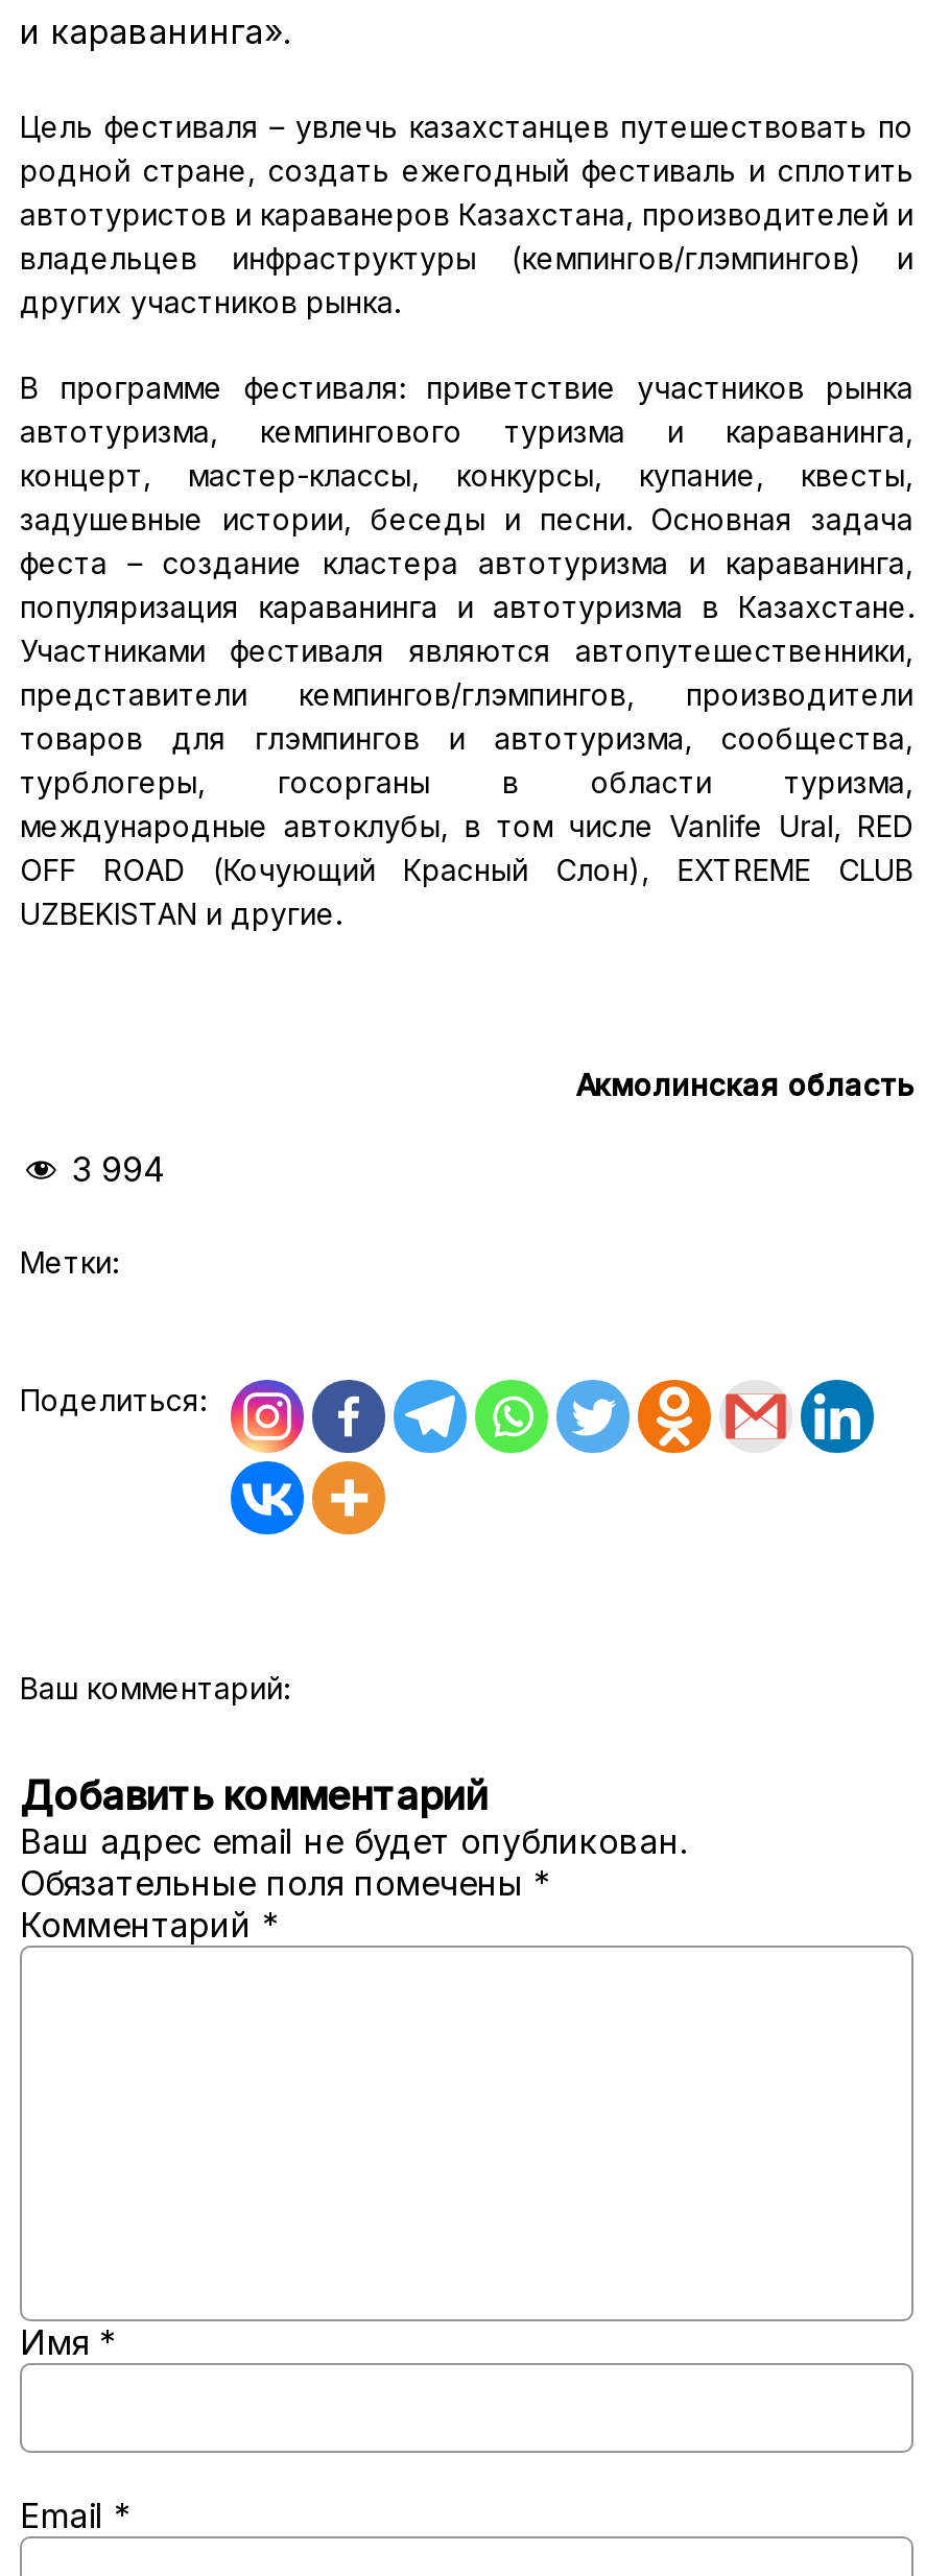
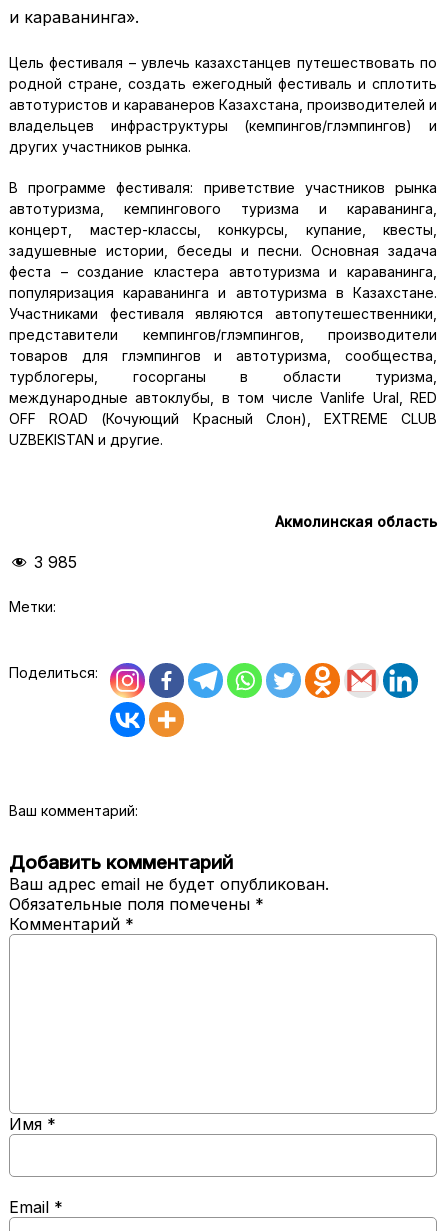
[72,1148,166,1190] 3 994 -> [34,552,77,572] 3 985

